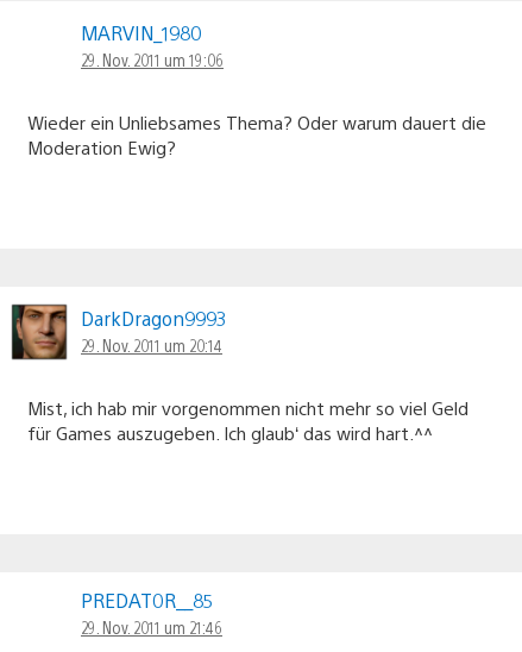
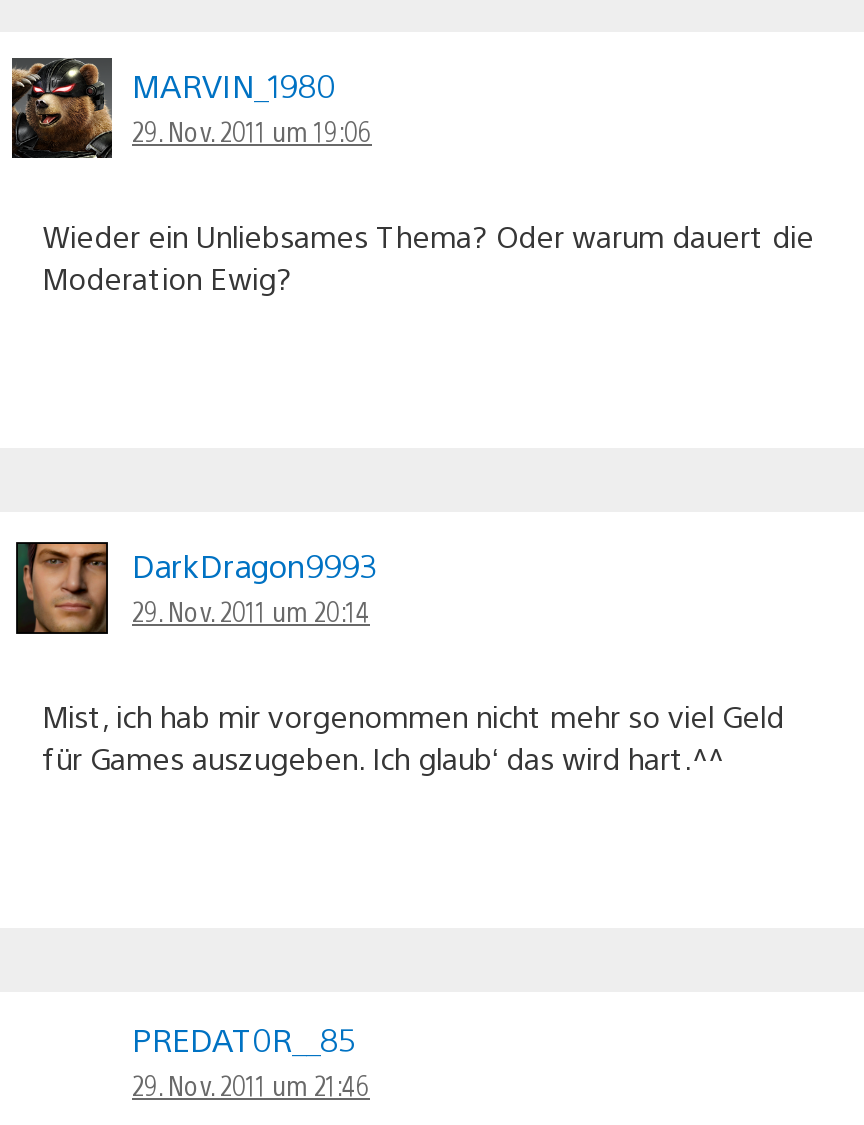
none -> [10,56,114,160] [image]

